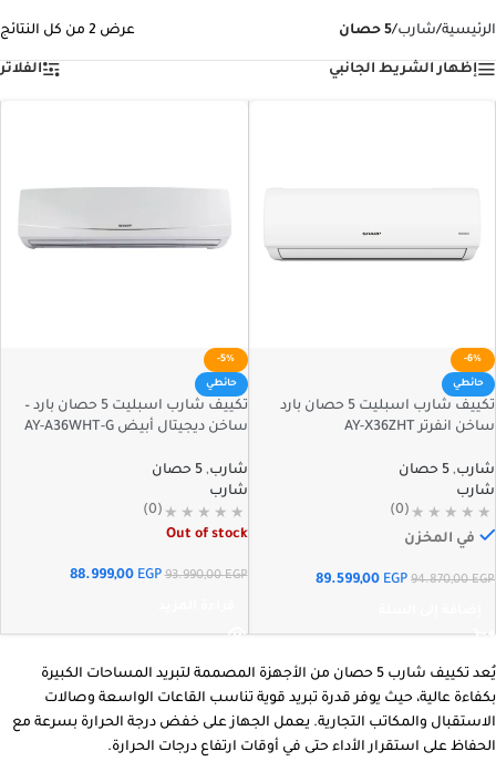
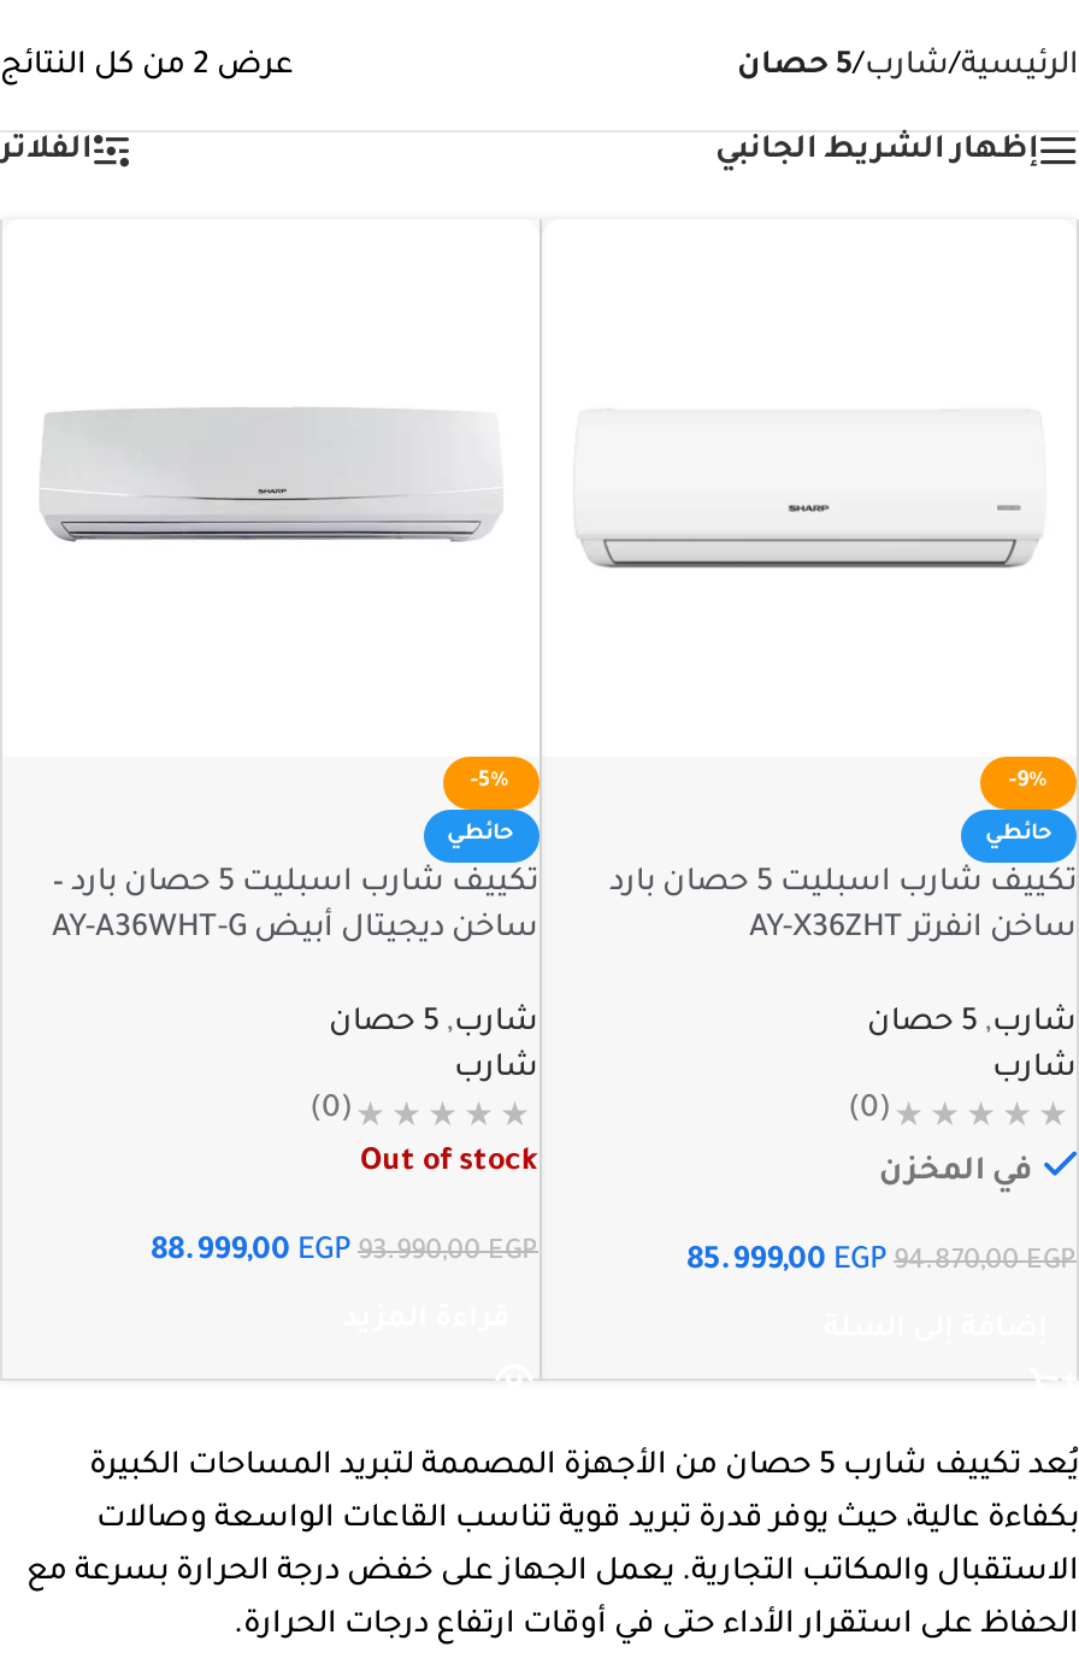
[464,354,482,365] -6% -> [1009,770,1048,794] -9%
[316,572,495,588] 89.599,00 EGP 94.870,00EGP -> [686,1245,1077,1278] 85.999,00 EGP 94.870,00EGP

